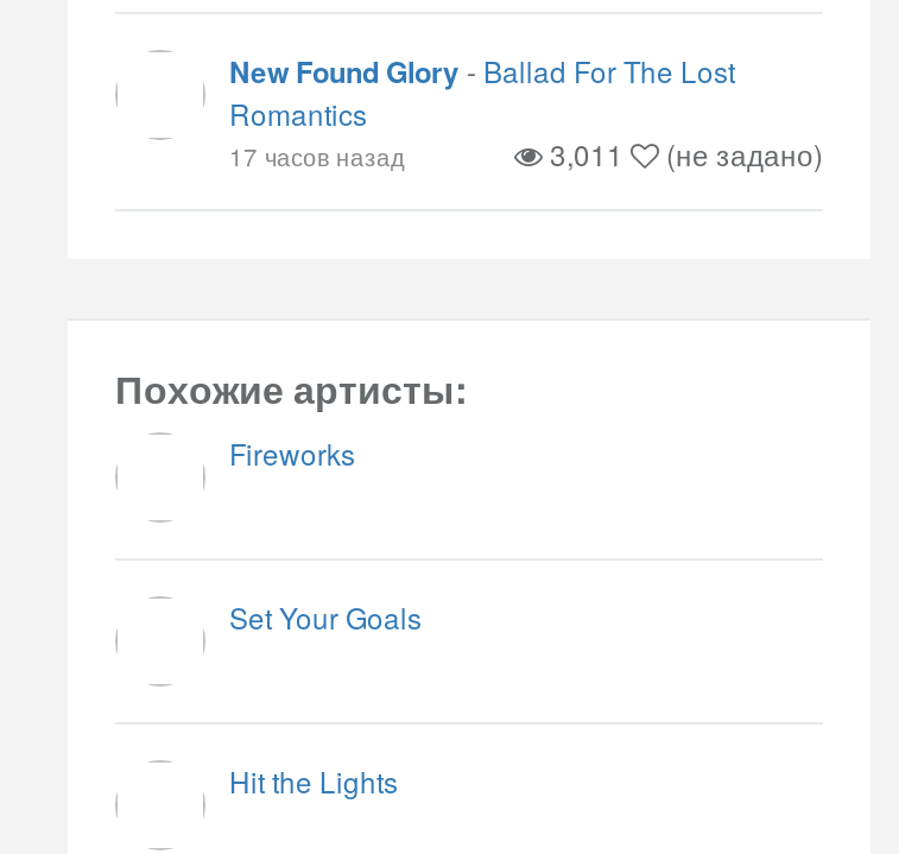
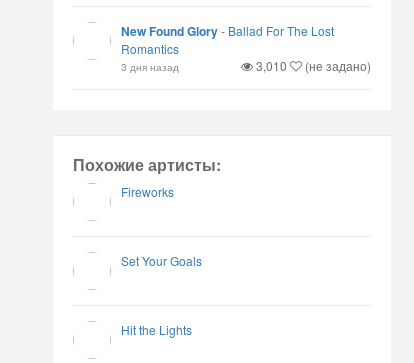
[229,138,405,173] 17 часов назад -> [121,59,179,74] 3 дня назад
[543,133,823,173] 3,011 (не задано) -> [253,57,371,74] 3,010 (не задано)

